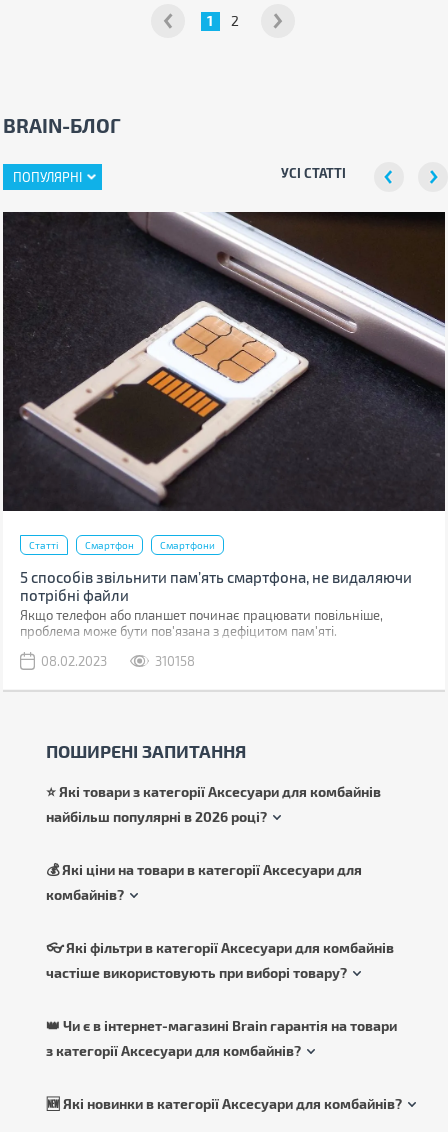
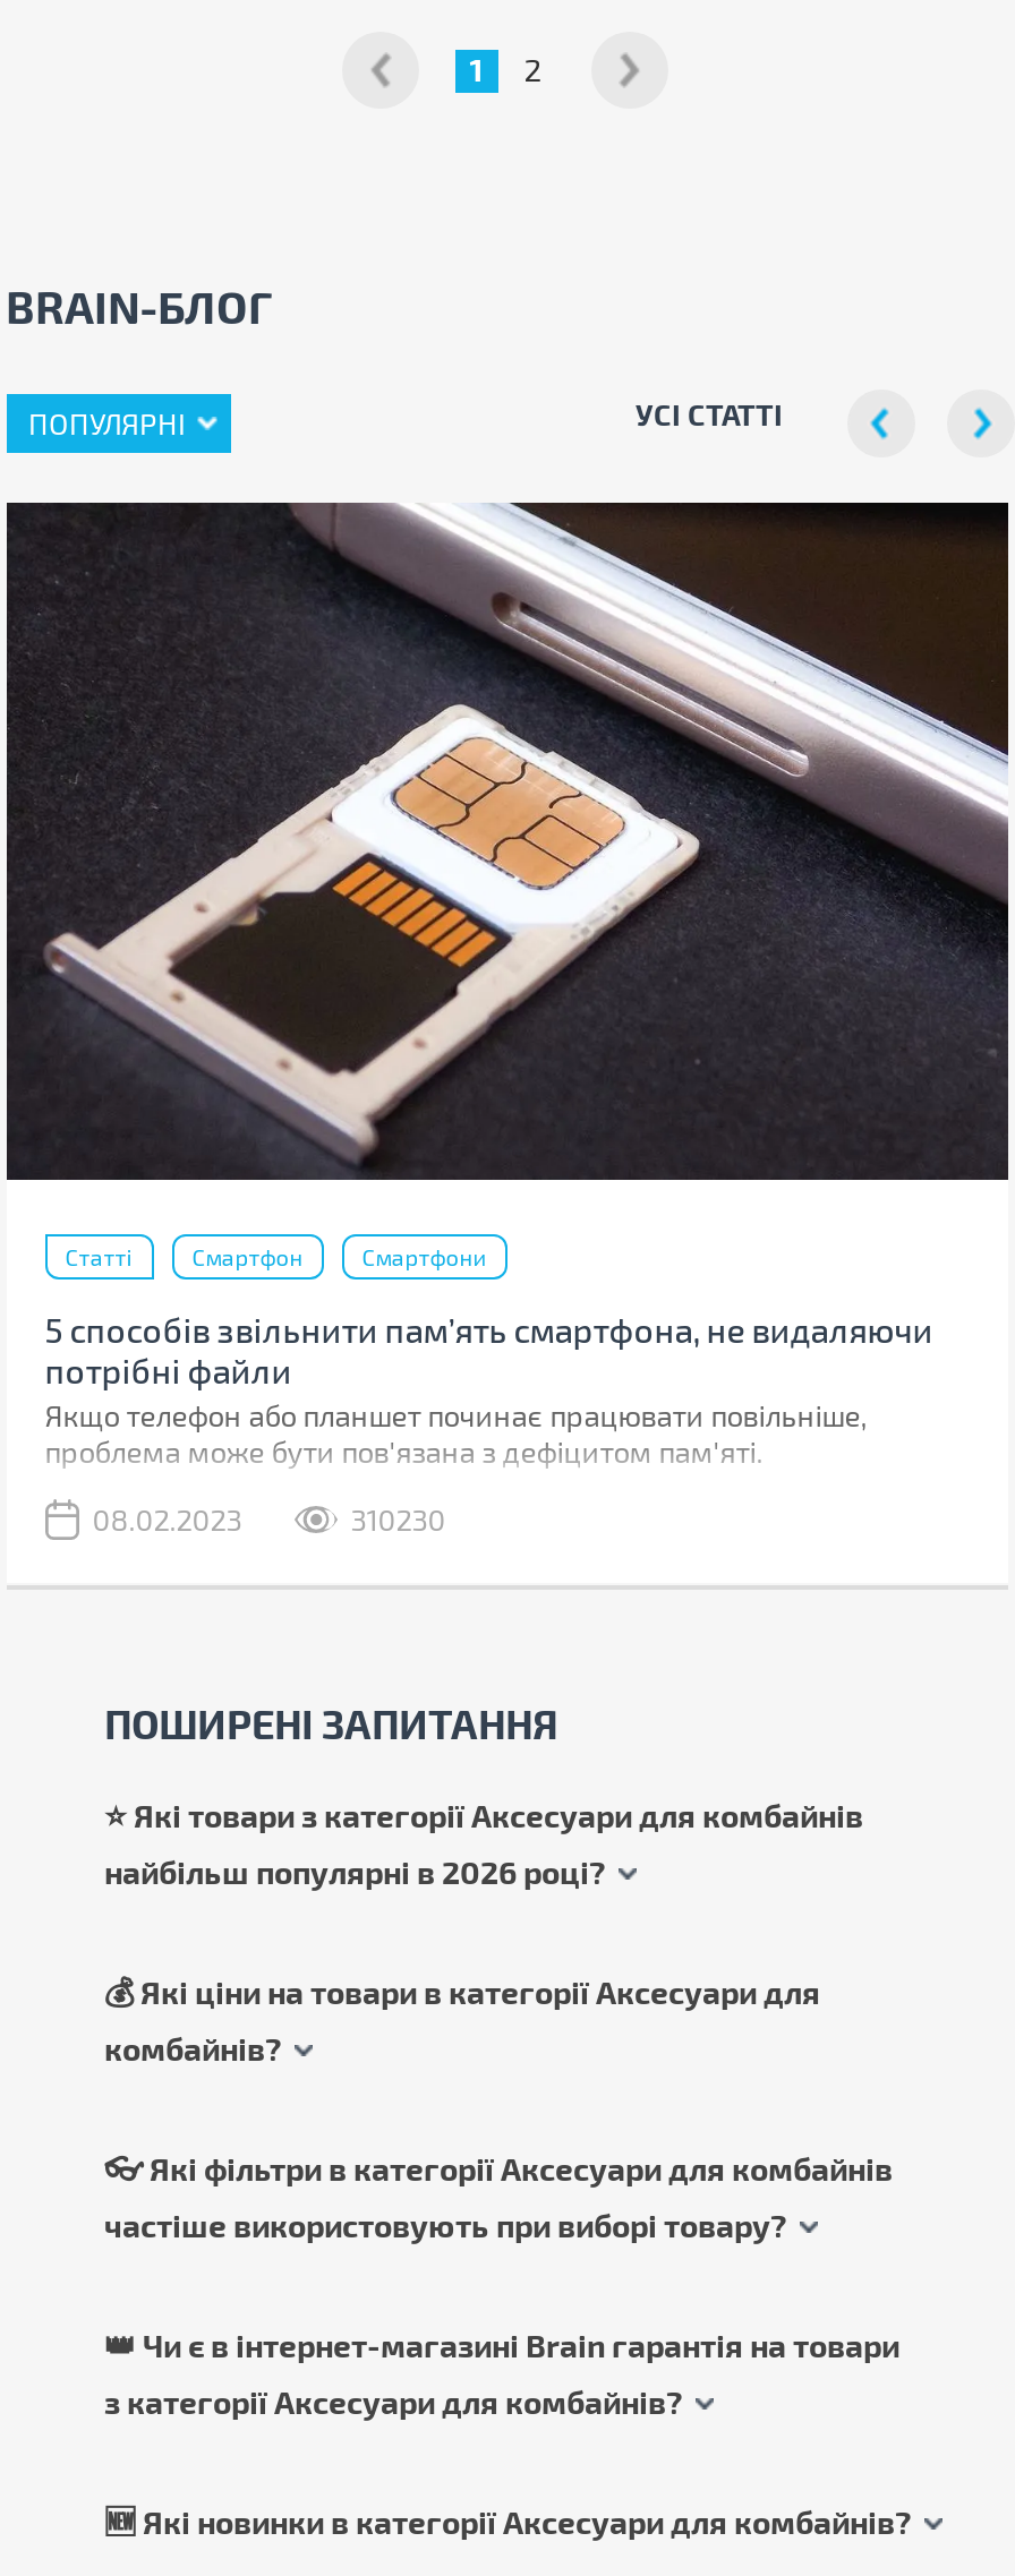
[155,653,195,669] 310158 -> [351,1502,446,1538] 310230

